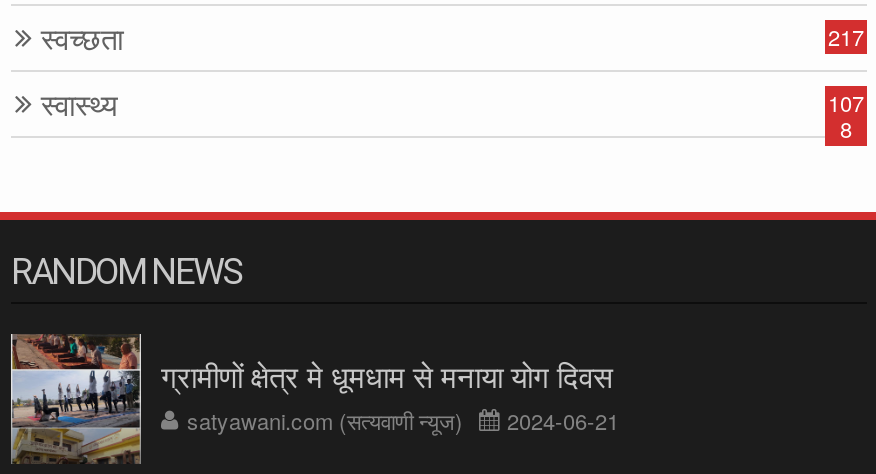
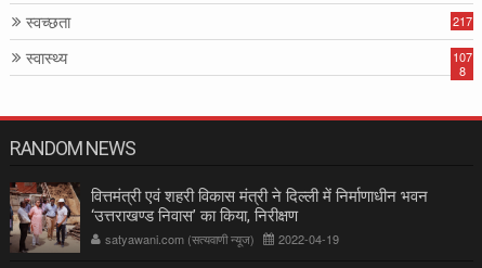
[9,334,613,464] [image] | ग्रामीणों क्षेत्र मे धूमधाम से मनाया योग दिवस -> [10,182,428,261] [image] | वित्तमंत्री एवं शहरी विकास मंत्री ने दिल्ली में निर्माणाधीन भवन | ‘उत्तराखण्ड निवास’ का किया, निरीक्षण
[187,403,619,435] satyawani.com (सत्यवाणी न्यूज) 2024-06-21 -> [105,229,339,247] satyawani.com (सत्यवाणी न्यूज) 2022-04-19

